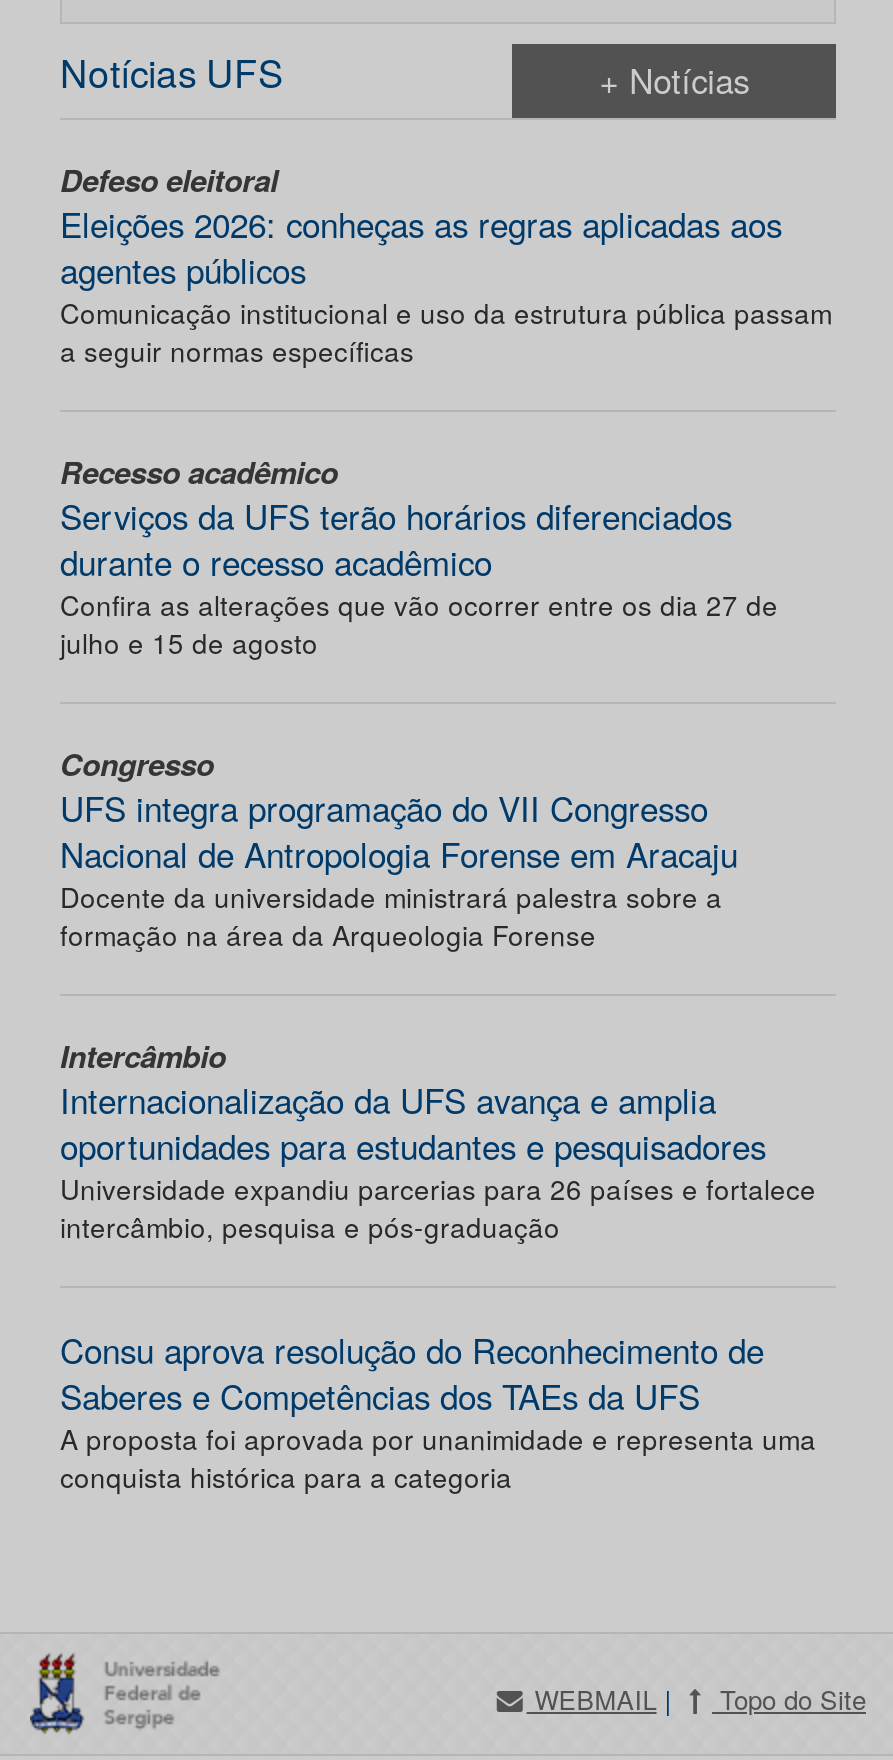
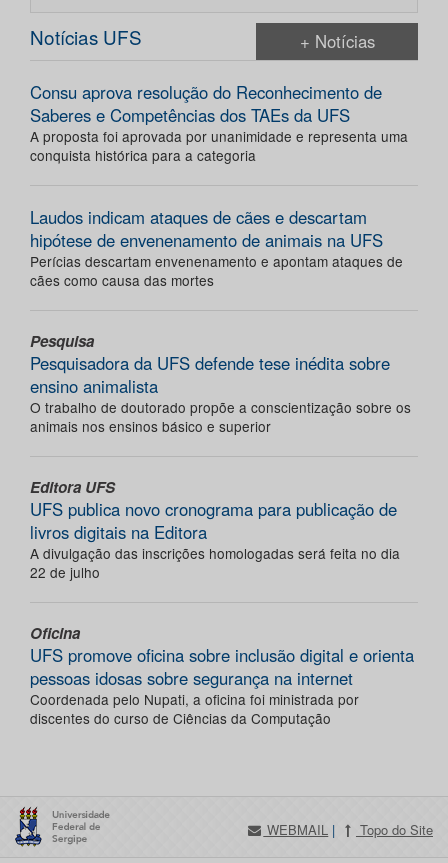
[60,159,832,1247] Defeso eleitoral | Eleições 2026: conheças as regras aplicadas aos | agentes públicos | Comunicação institucional e uso da estrutura pública passam | a seguir normas específicas | Recesso acadêmico | Serviços da UFS terão horários diferenciados | durante o recesso acadêmico | Confira as alterações que vão ocorrer entre os dia 27 de | julho e 15 de agosto | Congresso | UFS integra programação do VII Congresso | Nacional de Antropologia Forense em Aracaju | Docente da universidade ministrará palestra sobre a | formação na área da Arqueologia Forense | Intercâmbio | Internacionalização da UFS avança e amplia | oportunidades para estudantes e pesquisadores | Universidade expandiu parcerias para 26 países e fortalece | intercâmbio, pesquisa e pós-graduação -> none
moved [60,1327,816,1497] -> [30,80,408,165]: Consu aprova resolução do Reconhecimento de | Saberes e Competências dos TAEs da UFS | A proposta foi aprovada por unanimidade e representa uma | conquista histórica para a categoria
none -> [30,205,414,728] Laudos indicam ataques de cães e descartam | hipótese de envenenamento de animais na UFS | Perícias descartam envenenamento e apontam ataques de | cães como causa das mortes | Pesquisa | Pesquisadora da UFS defende tese inédita sobre | ensino animalista | O trabalho de doutorado propõe a conscientização sobre os | animais nos ensinos básico e superior | Editora UFS | UFS publica novo cronograma para publicação de | livros digitais na Editora | A divulgação das inscrições homologadas será feita no dia | 22 de julho | Oficina | UFS promove oficina sobre inclusão digital e orienta | pessoas idosas sobre segurança na internet | Coordenada pelo Nupati, a oficina foi ministrada por | discentes do curso de Ciências da Computação

